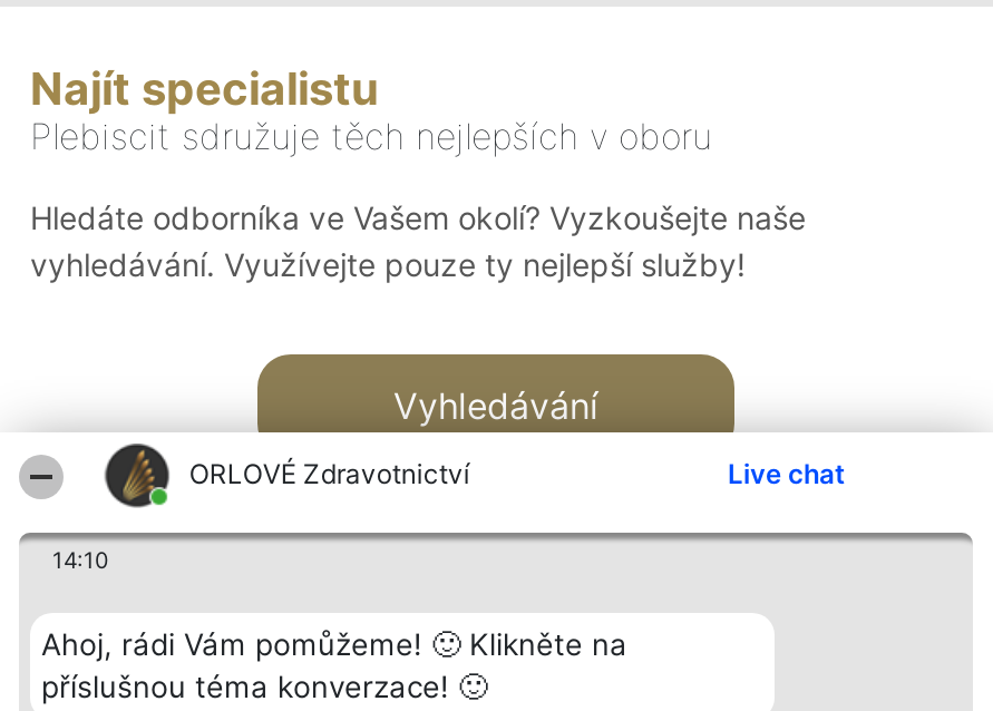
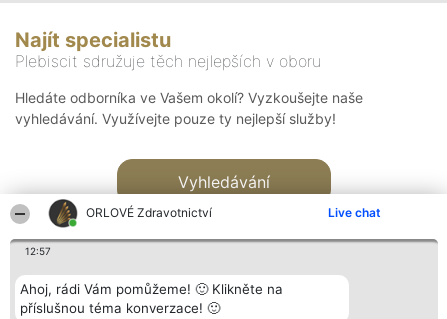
[52,546,108,573] 14:10 -> [25,245,51,257] 12:57

